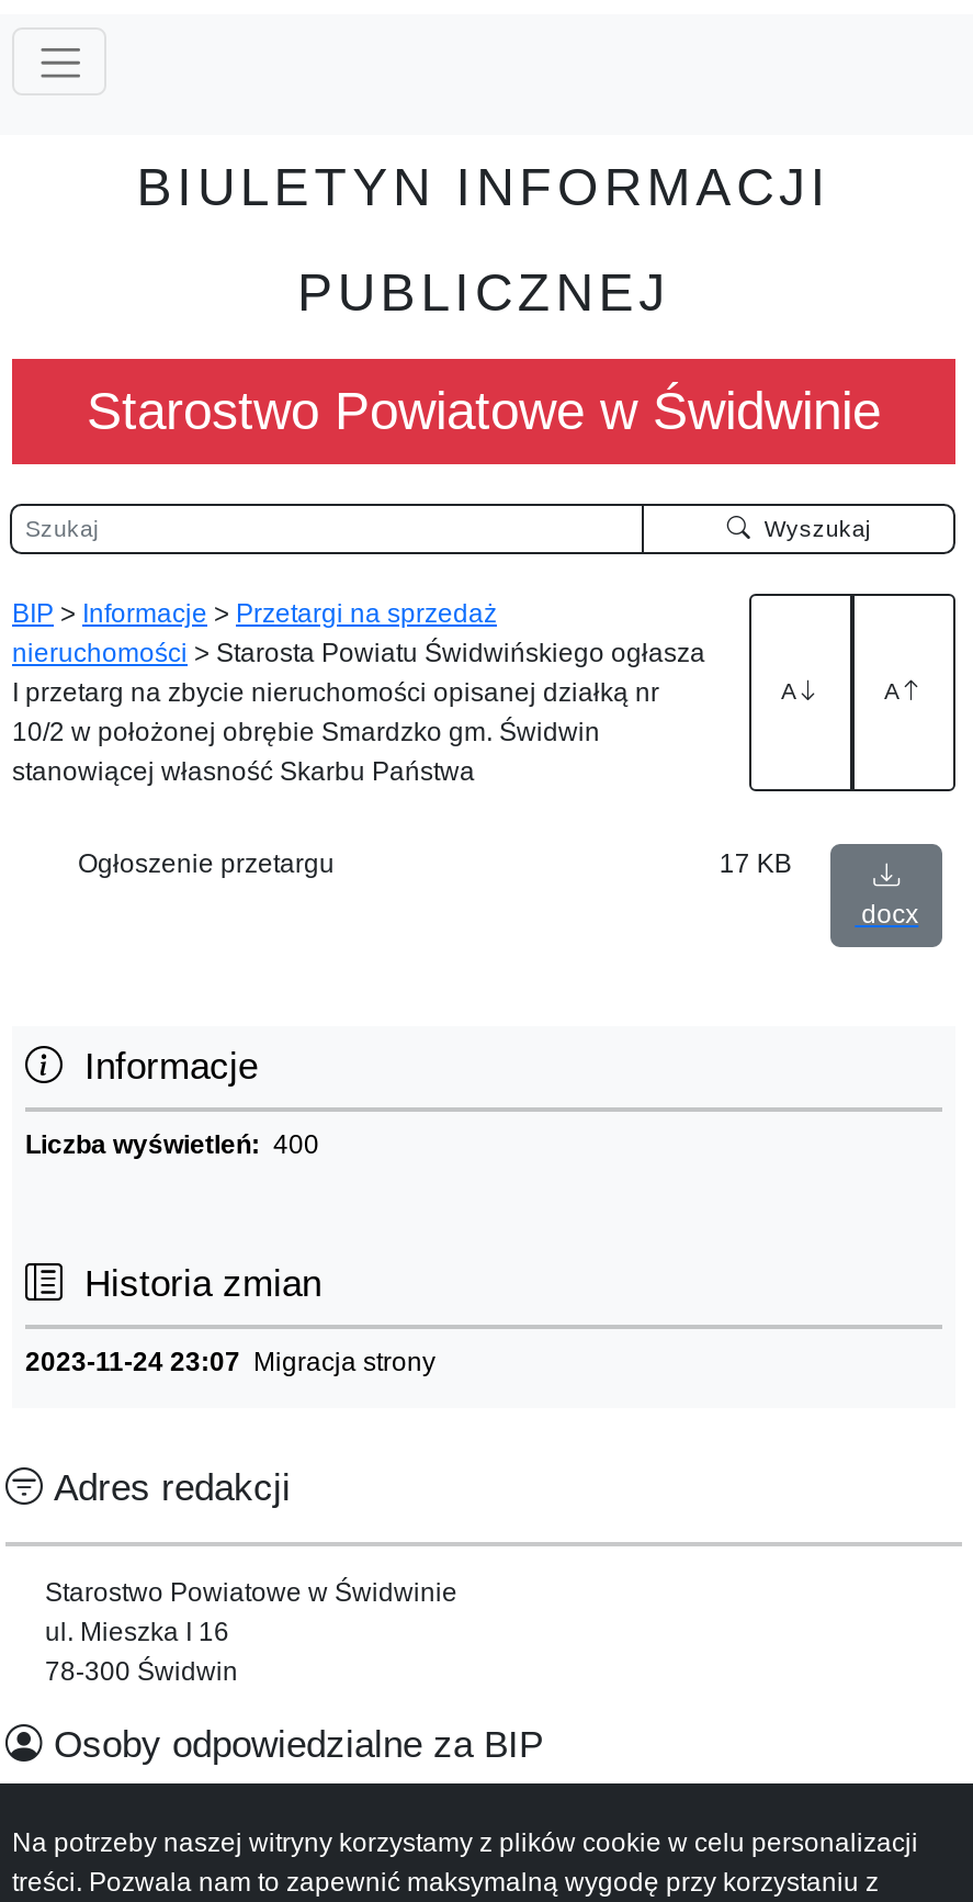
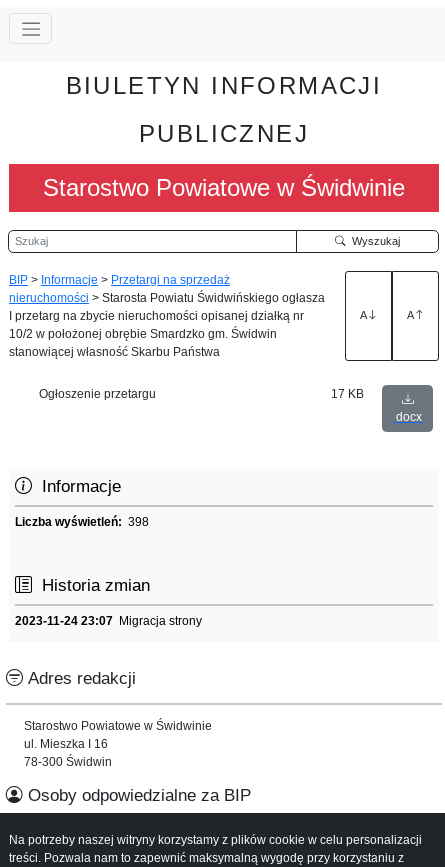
[25,1128,319,1159] Liczba wyświetleń: 400 -> [15,514,149,528] Liczba wyświetleń: 398

